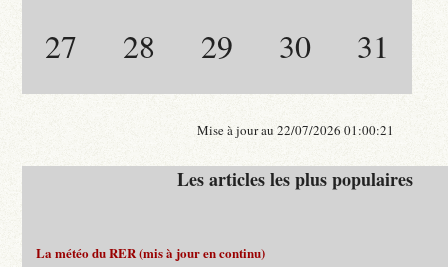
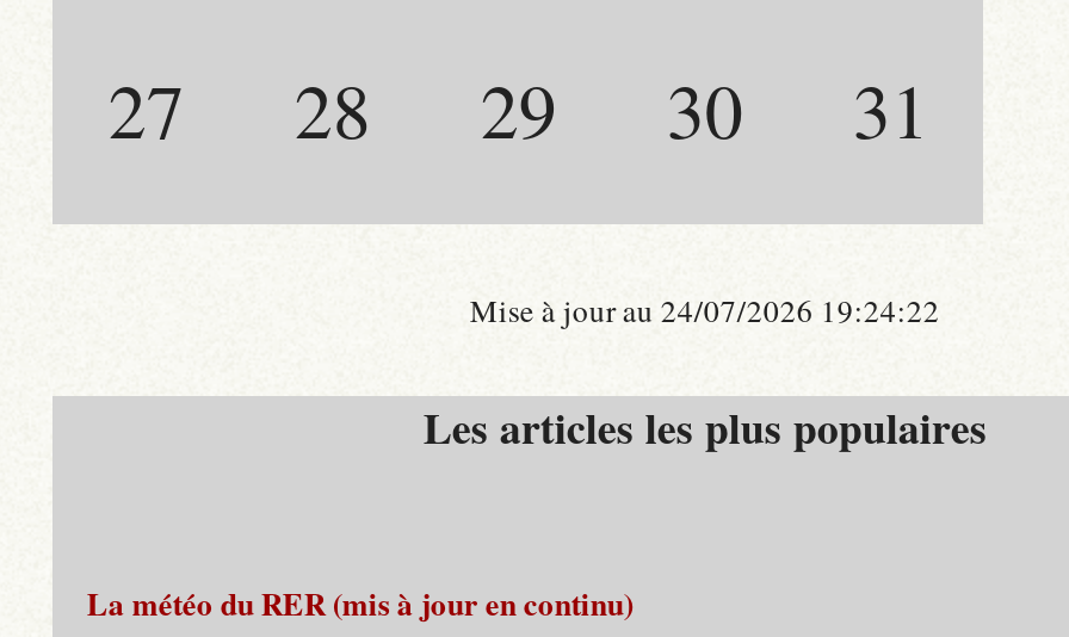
[197,121,394,139] Mise à jour au 22/07/2026 01:00:21 -> [470,290,940,333] Mise à jour au 24/07/2026 19:24:22

